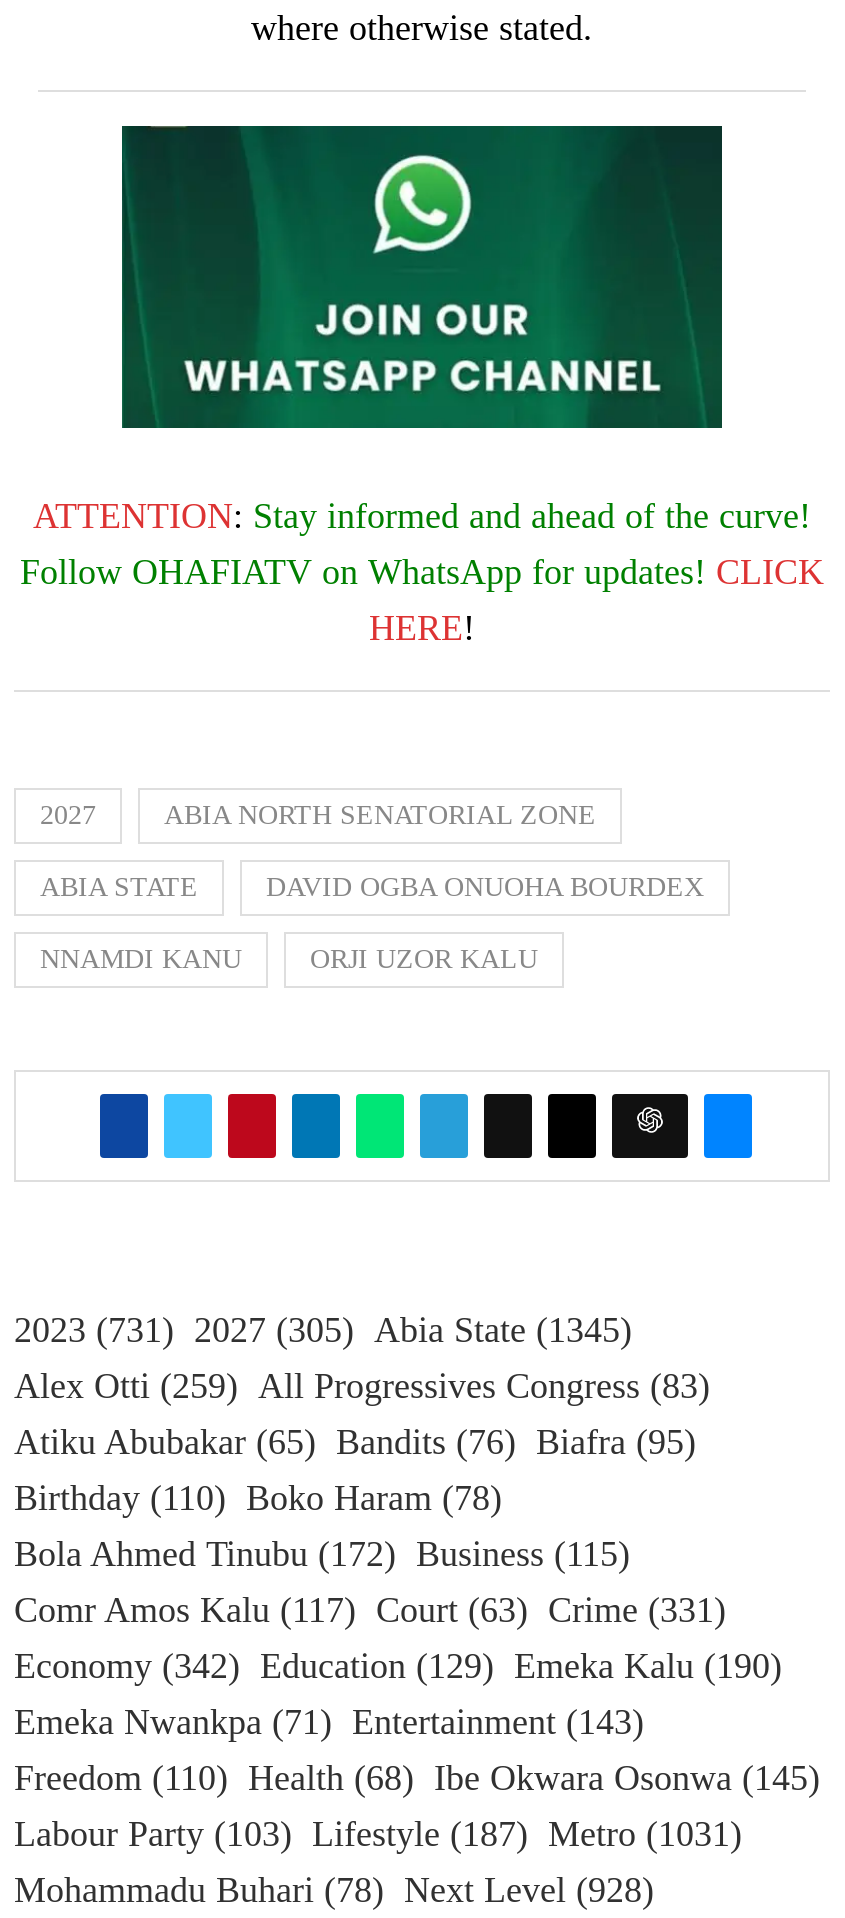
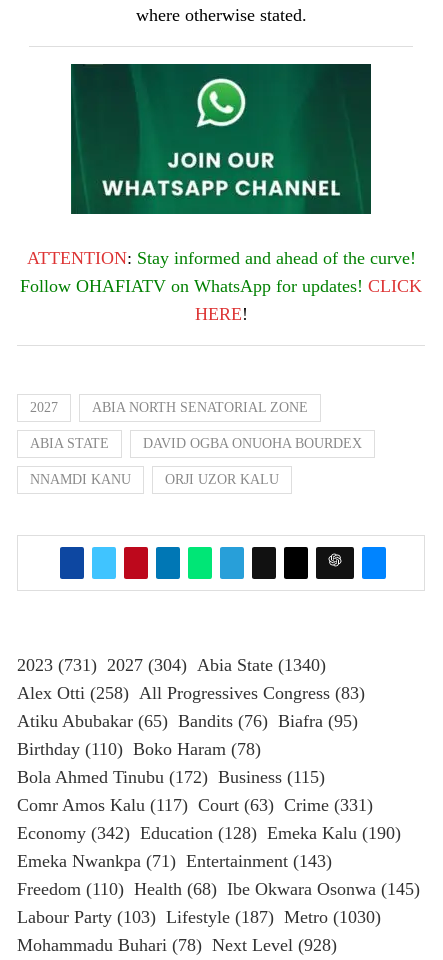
[14,1310,632,1350] 2023 (731) 2027 (305) Abia State (1345) -> [17,654,326,674] 2023 (731) 2027 (304) Abia State (1340)
[14,1366,710,1406] Alex Otti (259) All Progressives Congress (83) -> [17,682,365,702] Alex Otti (258) All Progressives Congress (83)
[14,1646,782,1686] Economy (342) Education (129) Emeka Kalu (190) -> [17,822,401,842] Economy (342) Education (128) Emeka Kalu (190)
[14,1814,742,1854] Labour Party (103) Lifestyle (187) Metro (1031) -> [17,906,381,926] Labour Party (103) Lifestyle (187) Metro (1030)

